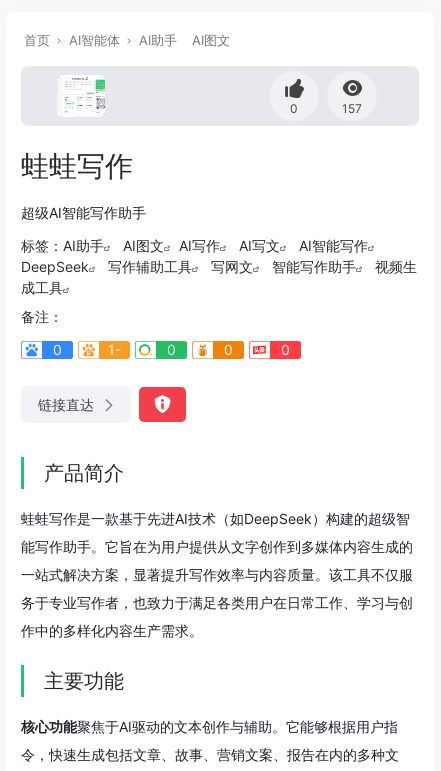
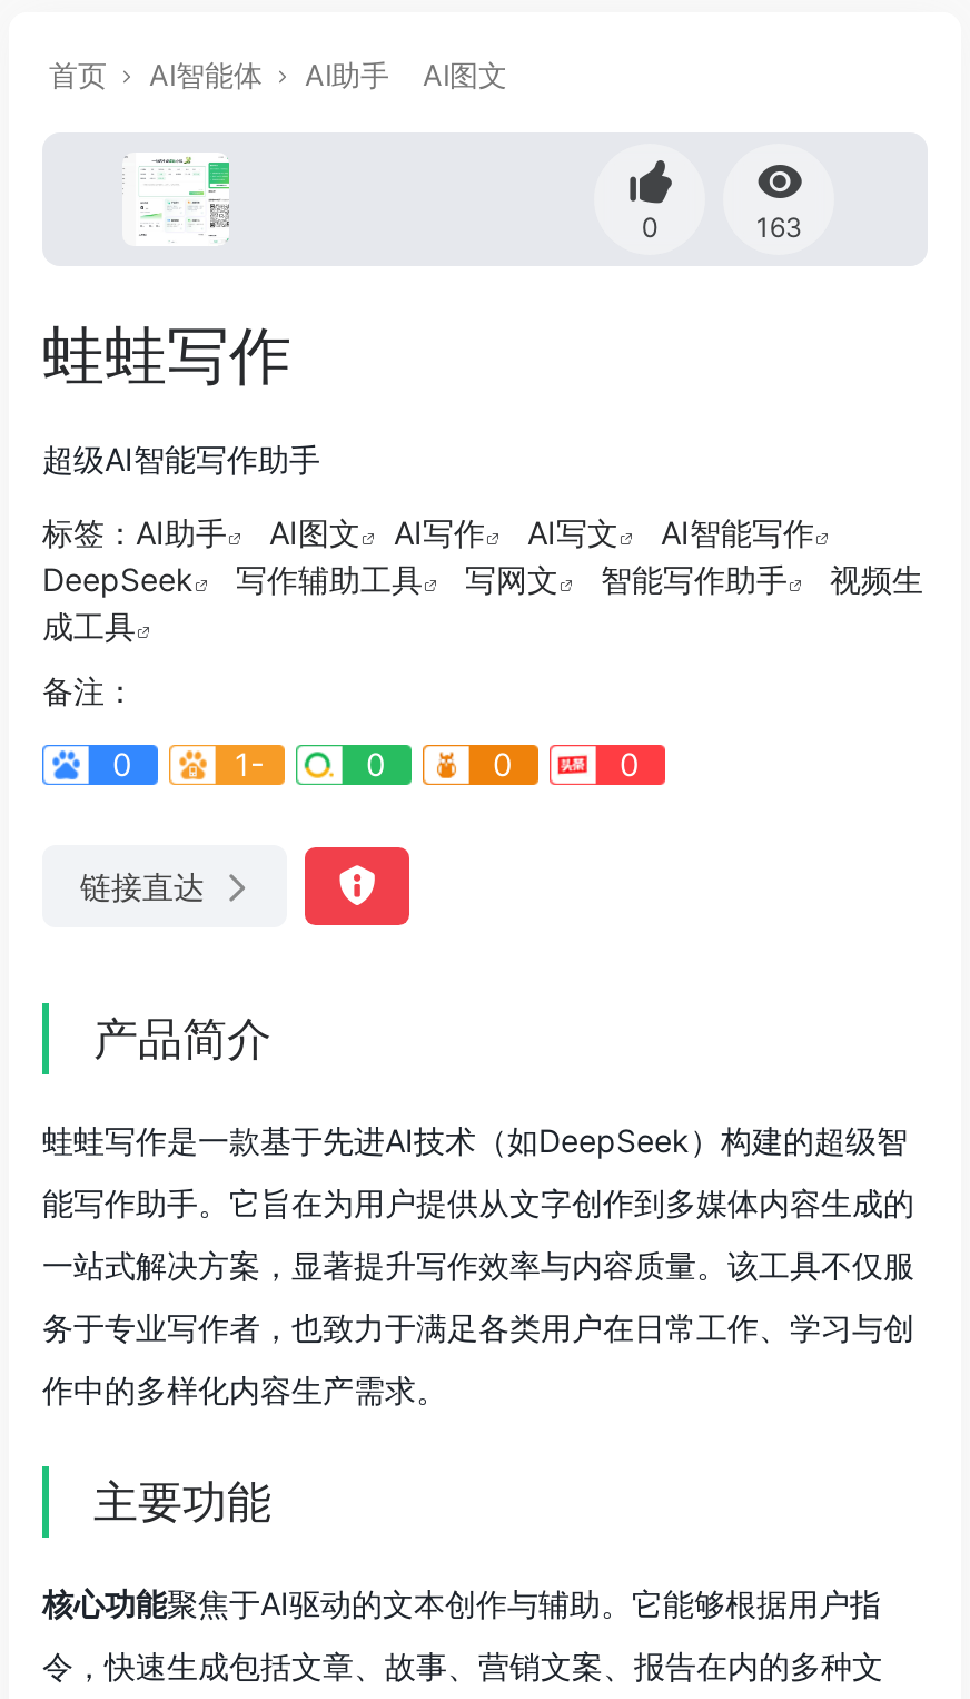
[342,100,362,115] 157 -> [756,209,803,243] 163

